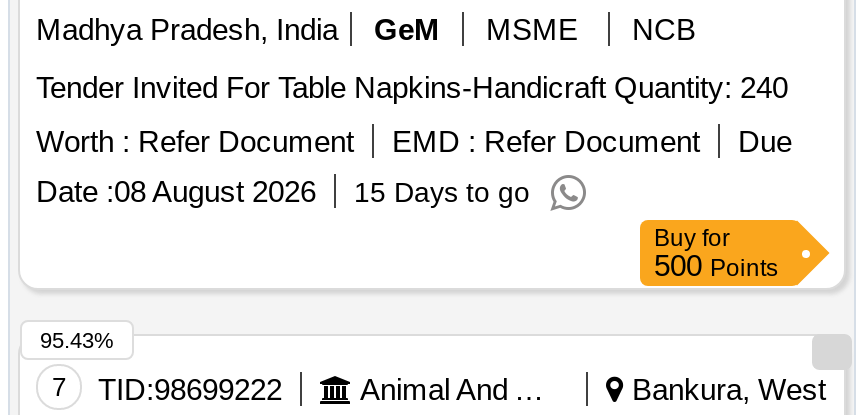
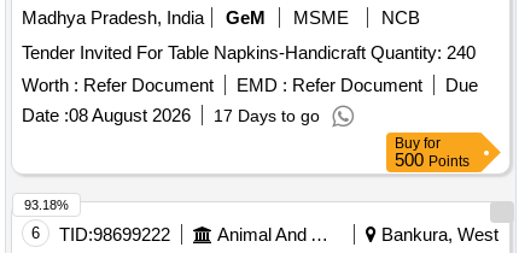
[36,174,530,208] Date : 08 August 2026 15 Days to go -> [22,105,320,126] Date : 08 August 2026 17 Days to go
[40,328,114,352] 95.43% -> [24,198,69,212] 93.18%
[52,372,282,406] 7 TID:98699222 -> [31,224,170,245] 6 TID:98699222

